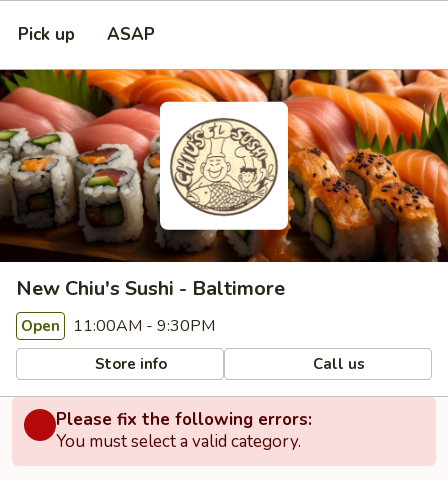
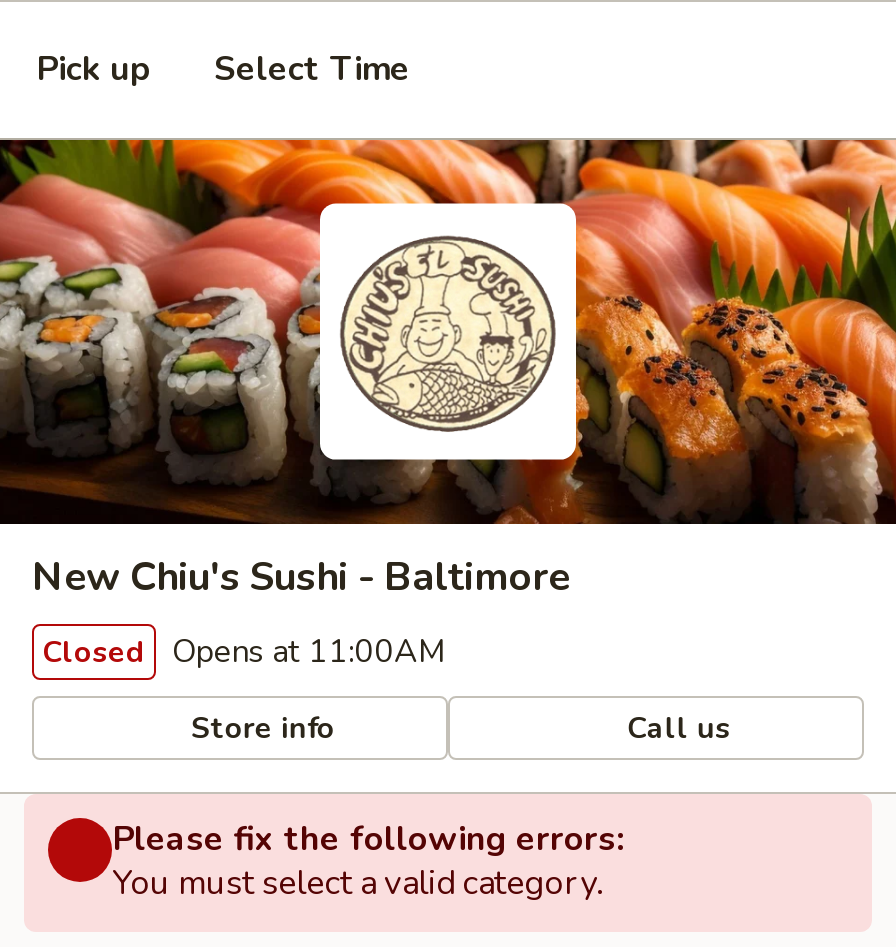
[107,23,155,46] ASAP -> [214,46,410,92] Select Time
[21,315,215,337] Open 11:00AM - 9:30PM -> [42,630,446,674] Closed Opens at 11:00AM

